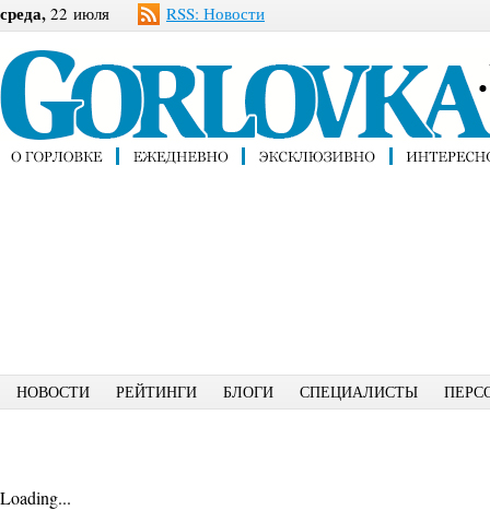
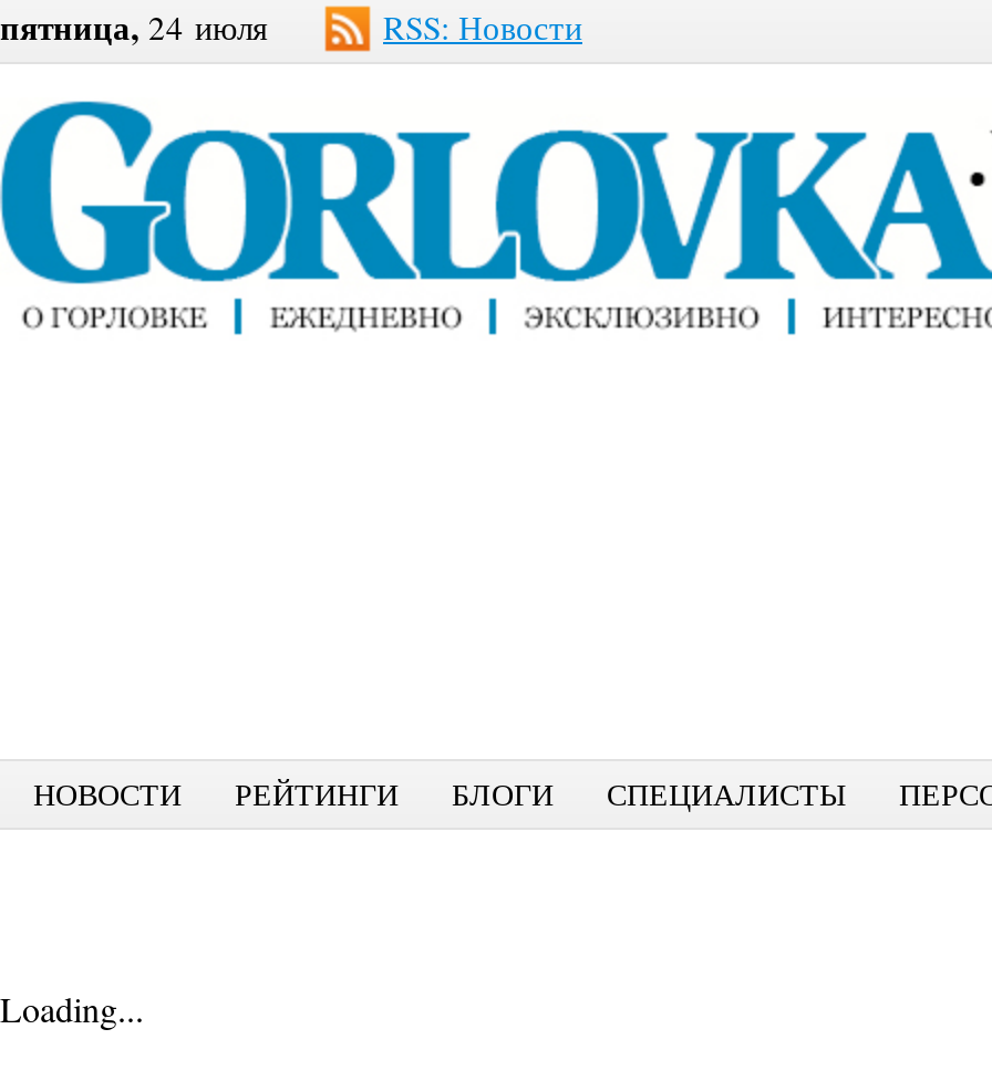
[0,1,109,25] среда, 22 июля -> [0,2,268,51] пятница, 24 июля

